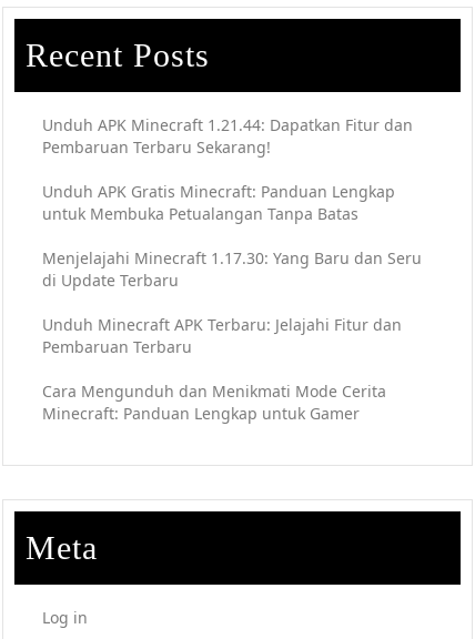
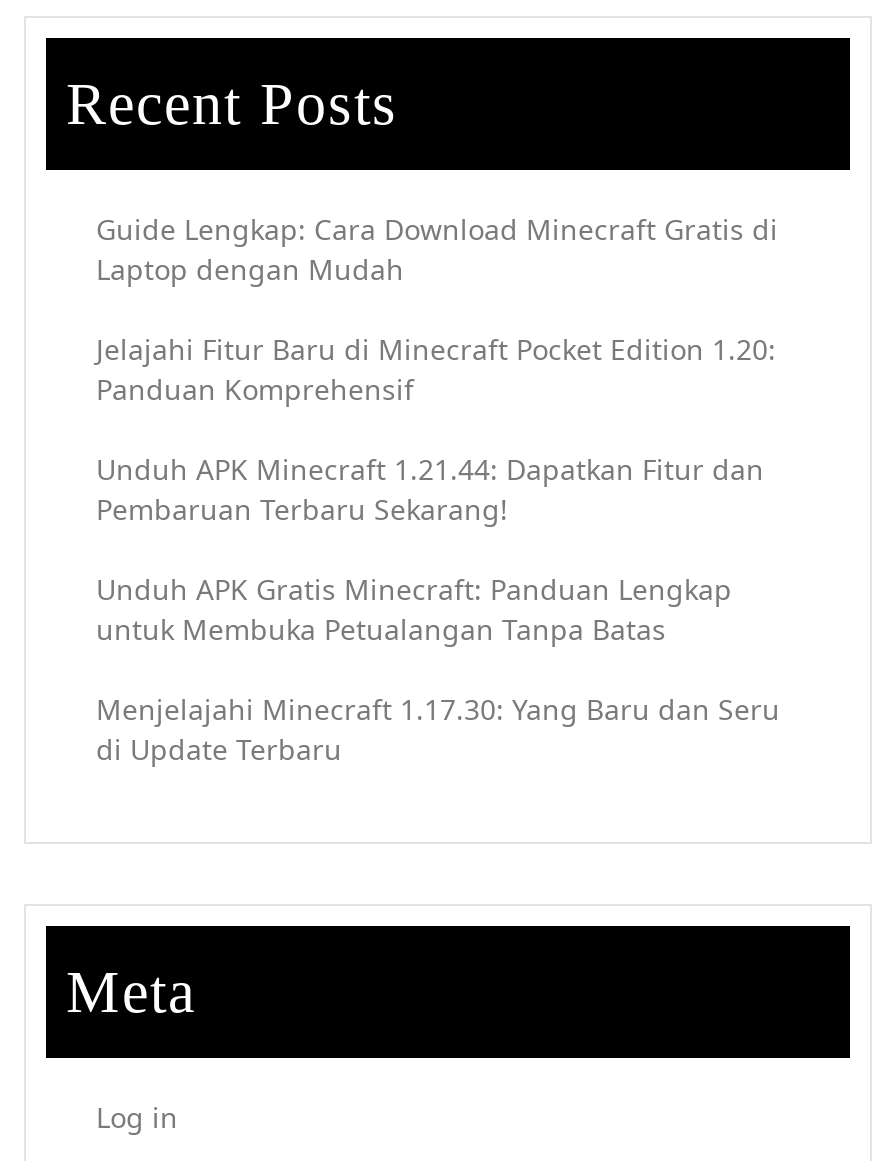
none -> [96,210,778,408] Guide Lengkap: Cara Download Minecraft Gratis di | Laptop dengan Mudah | Jelajahi Fitur Baru di Minecraft Pocket Edition 1.20: | Panduan Komprehensif
moved [42,114,422,291] -> [96,450,780,768]: Unduh APK Minecraft 1.21.44: Dapatkan Fitur dan | Pembaruan Terbaru Sekarang! | Unduh APK Gratis Minecraft: Panduan Lengkap | untuk Membuka Petualangan Tanpa Batas | Menjelajahi Minecraft 1.17.30: Yang Baru dan Seru | di Update Terbaru
[42,314,402,424] Unduh Minecraft APK Terbaru: Jelajahi Fitur dan | Pembaruan Terbaru | Cara Mengunduh dan Menikmati Mode Cerita | Minecraft: Panduan Lengkap untuk Gamer -> none

